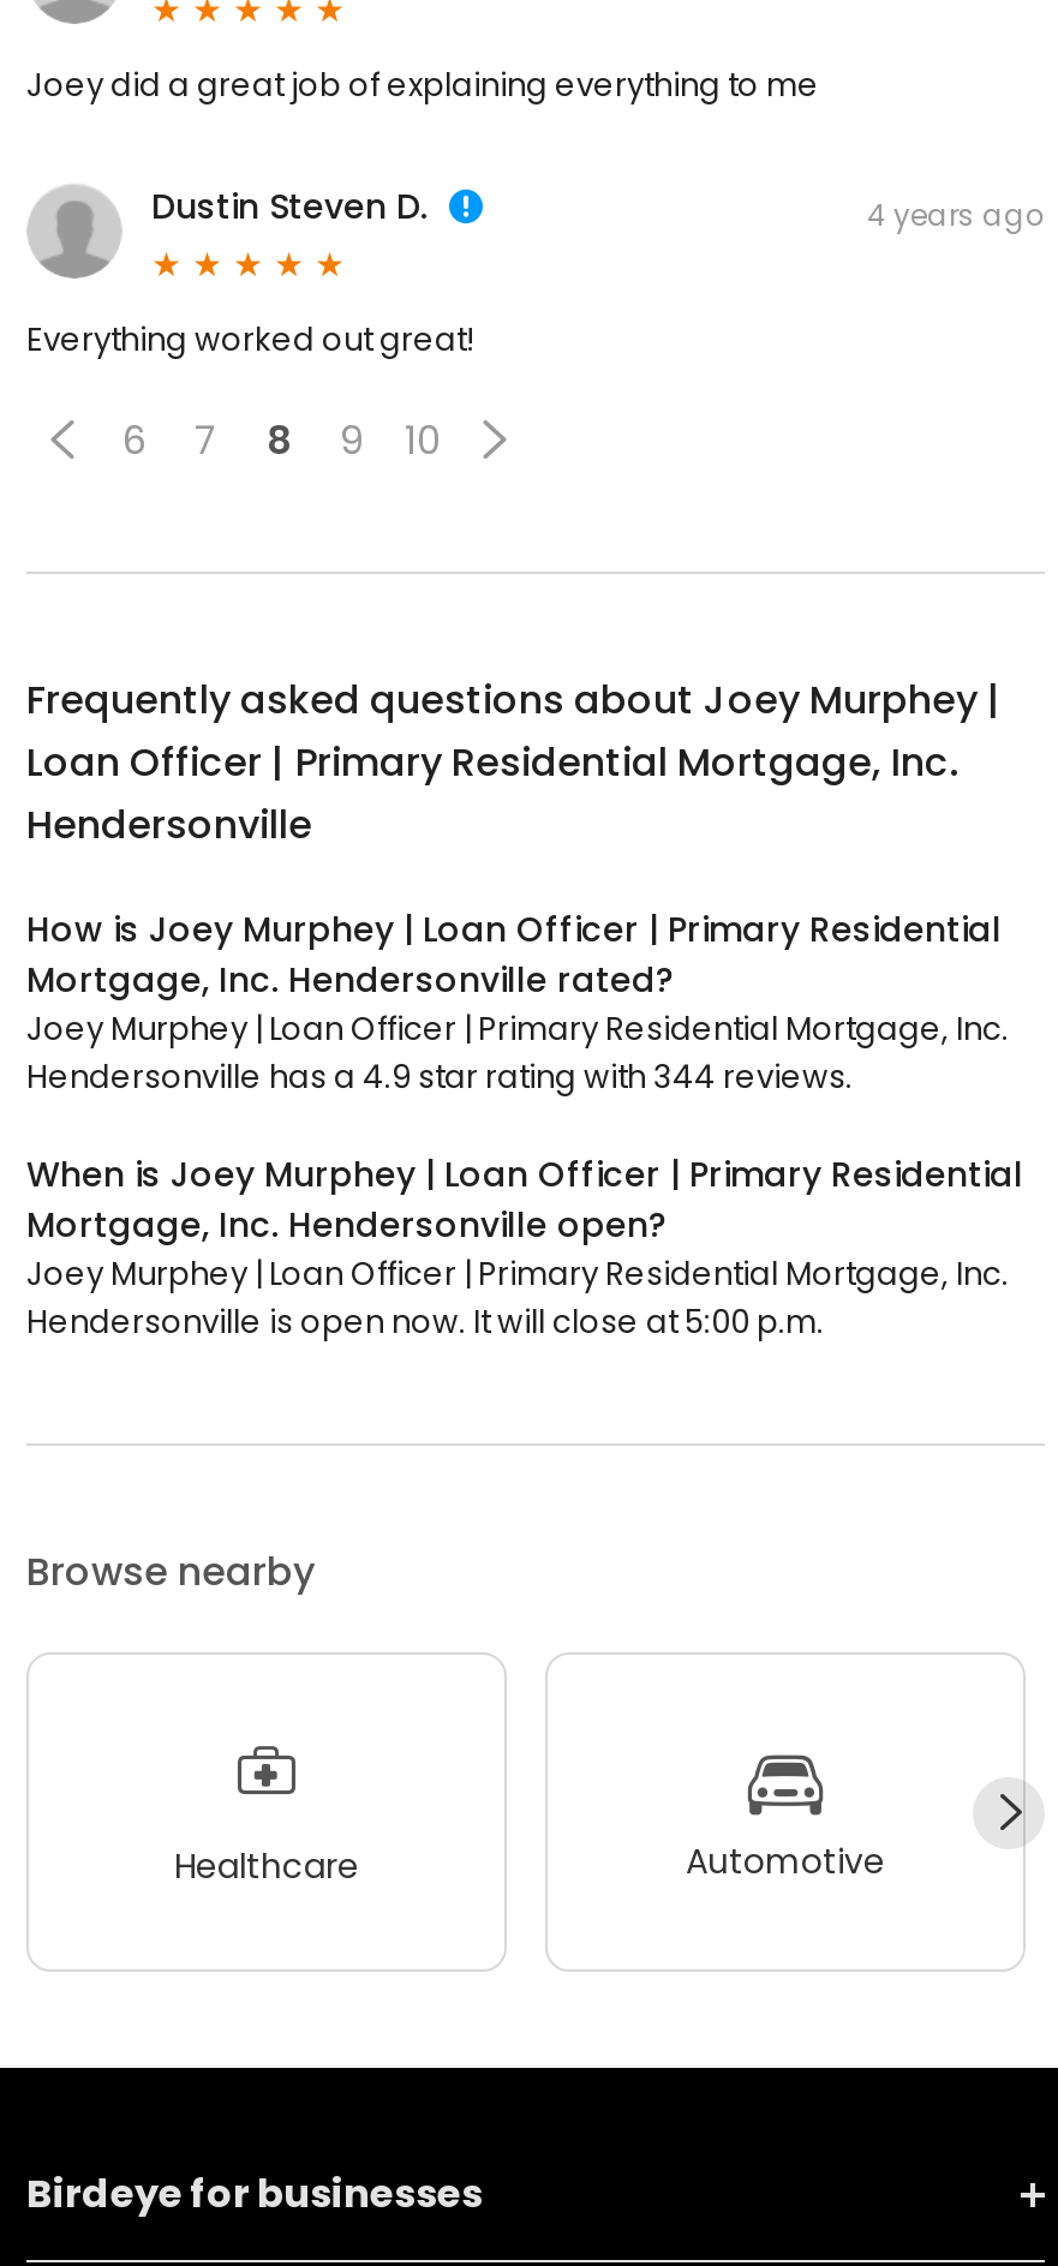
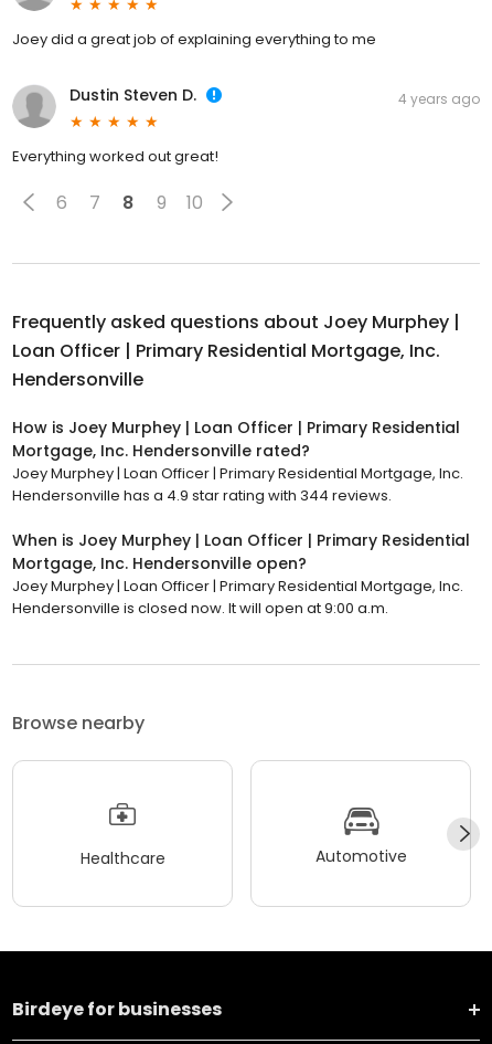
[26,1300,824,1345] Hendersonville is open now. It will close at 5:00 p.m. -> [12,598,388,619] Hendersonville is closed now. It will open at 9:00 a.m.

